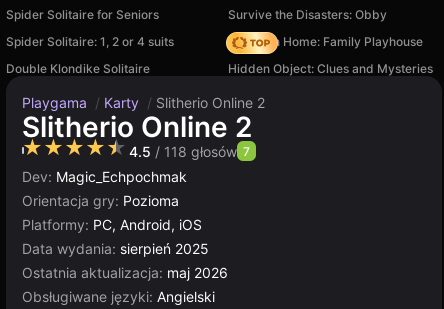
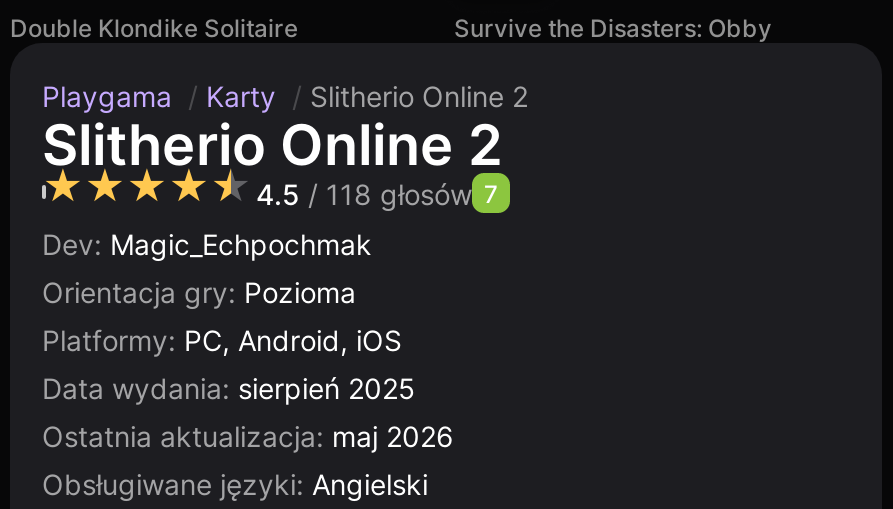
[6,7,159,22] Spider Solitaire for Seniors -> none
[6,34,433,76] Spider Solitaire: 1, 2 or 4 suits | My Town Home: Family Playhouse | Hidden Object: Clues and Mysteries -> none
moved [6,61,150,76] -> [10,13,298,43]: Double Klondike Solitaire

